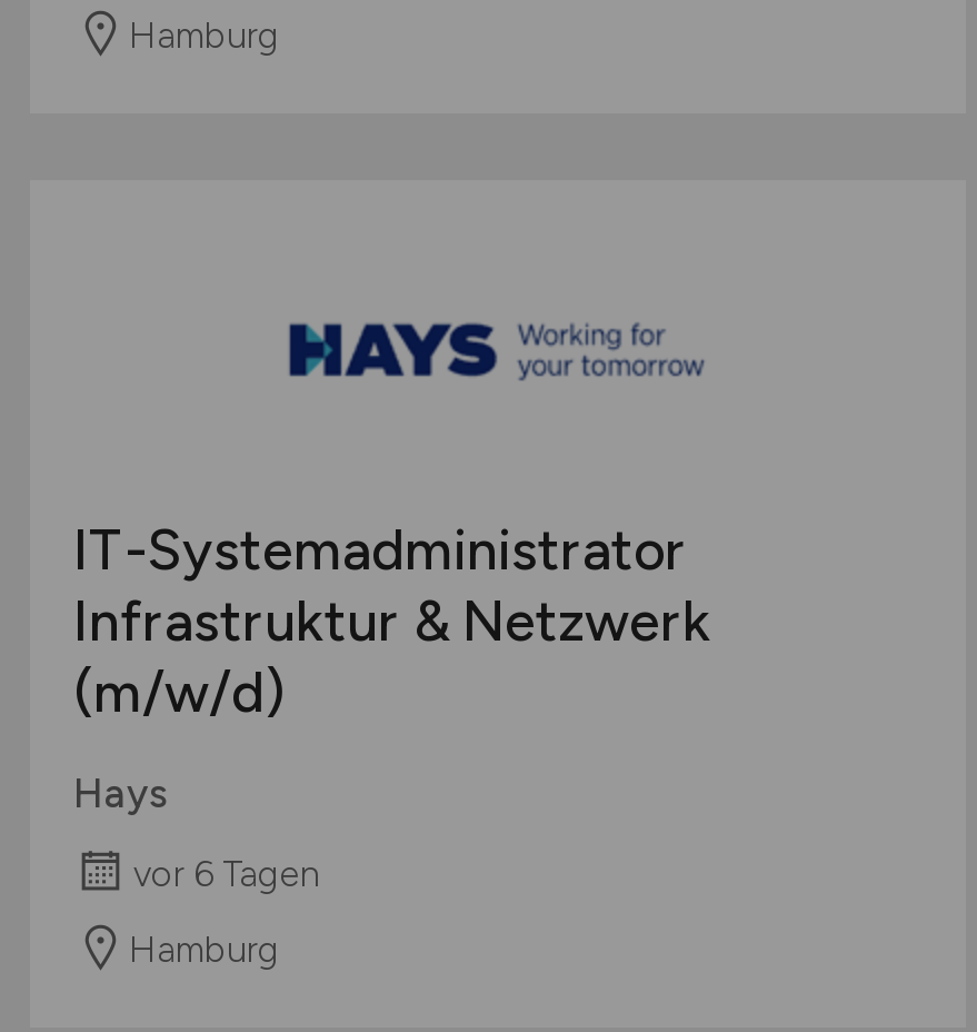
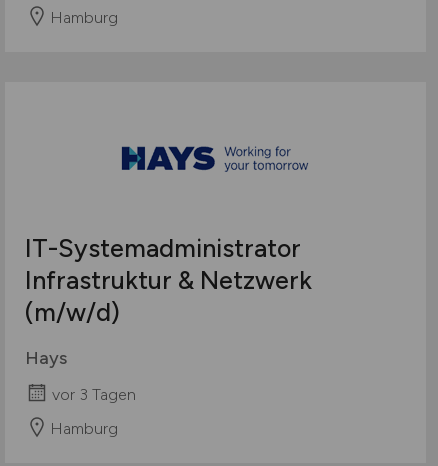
[133,853,320,895] vor 6 Tagen -> [51,384,135,403] vor 3 Tagen

